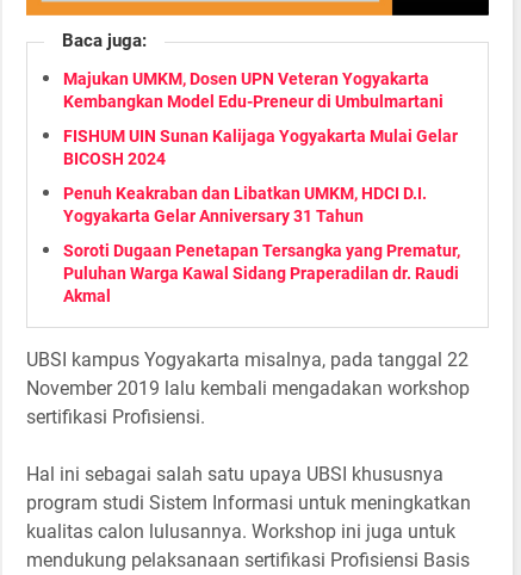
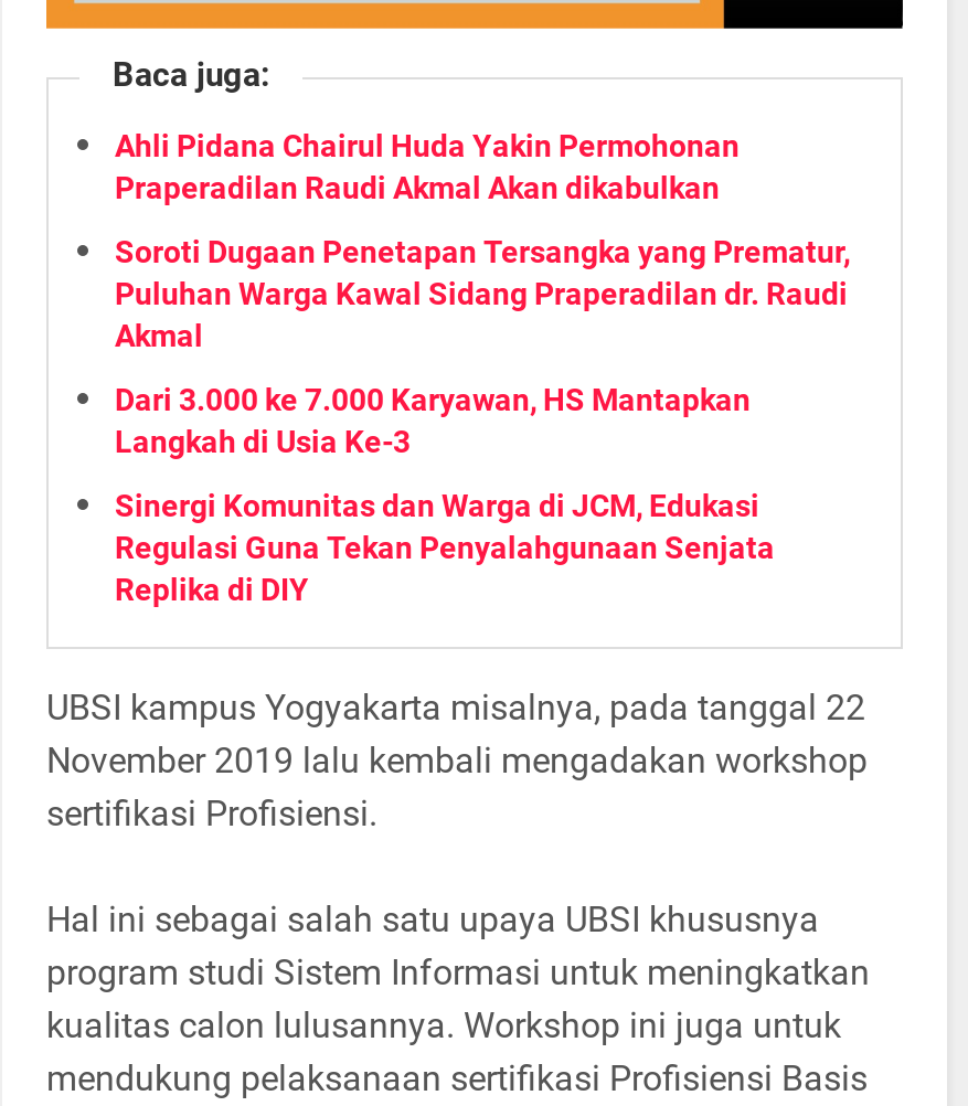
[63,69,458,226] Majukan UMKM, Dosen UPN Veteran Yogyakarta | Kembangkan Model Edu-Preneur di Umbulmartani | FISHUM UIN Sunan Kalijaga Yogyakarta Mulai Gelar | BICOSH 2024 | Penuh Keakraban dan Libatkan UMKM, HDCI D.I. | Yogyakarta Gelar Anniversary 31 Tahun -> [115,128,740,206] Ahli Pidana Chairul Huda Yakin Permohonan | Praperadilan Raudi Akmal Akan dikabulkan
moved [63,241,460,306] -> [115,234,850,354]: Soroti Dugaan Penetapan Tersangka yang Prematur, | Puluhan Warga Kawal Sidang Praperadilan dr. Raudi | Akmal
none -> [115,382,775,608] Dari 3.000 ke 7.000 Karyawan, HS Mantapkan | Langkah di Usia Ke-3 | Sinergi Komunitas dan Warga di JCM, Edukasi | Regulasi Guna Tekan Penyalahgunaan Senjata | Replika di DIY

